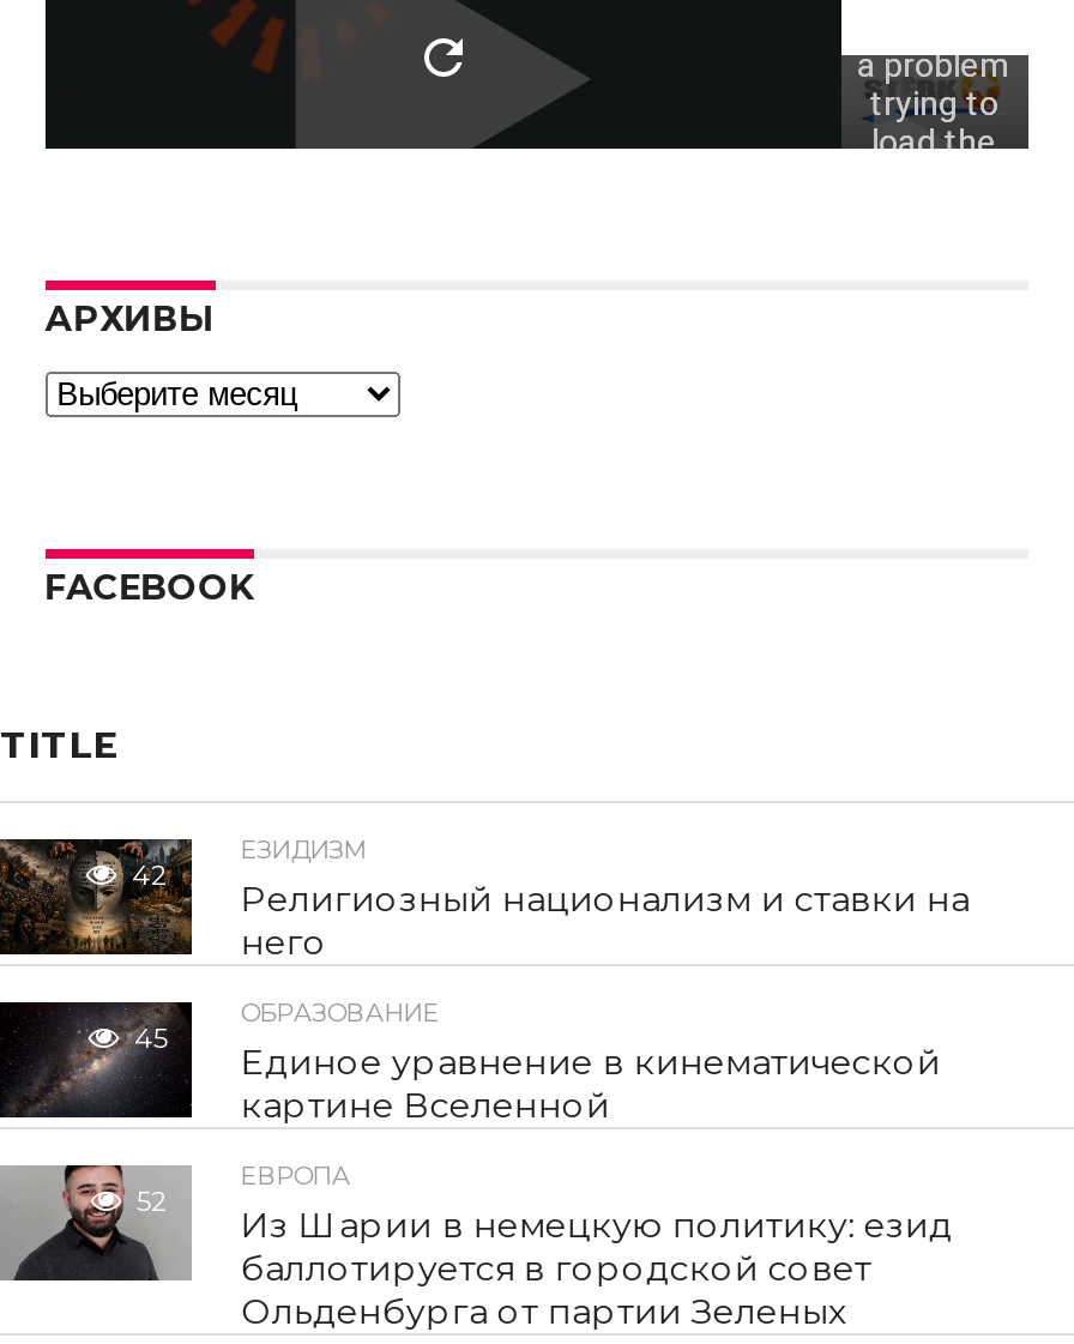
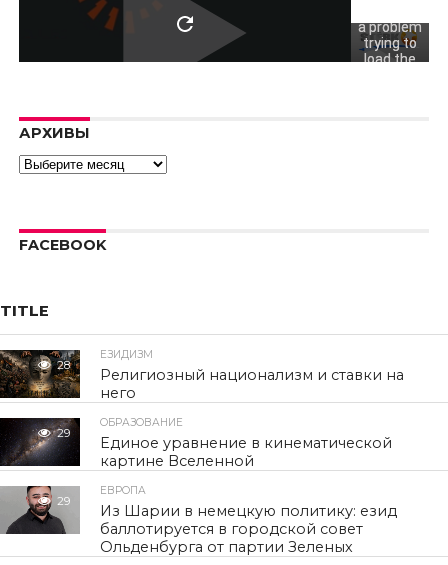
[132,858,168,892] 42 -> [57,358,70,372] 28
[134,1021,168,1055] 45 -> [57,426,70,440] 29
[137,1185,168,1218] 52 -> [57,494,70,508] 29

